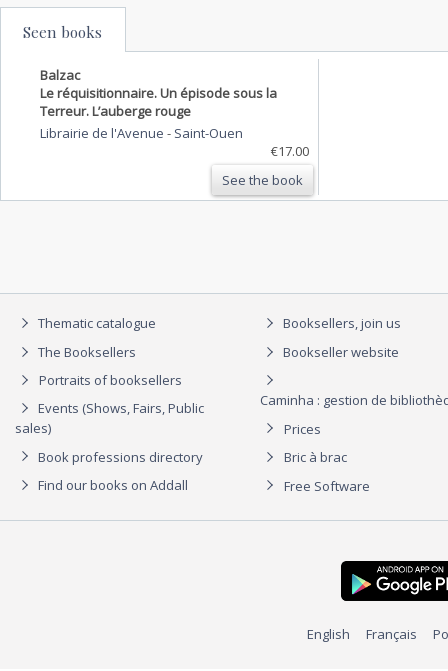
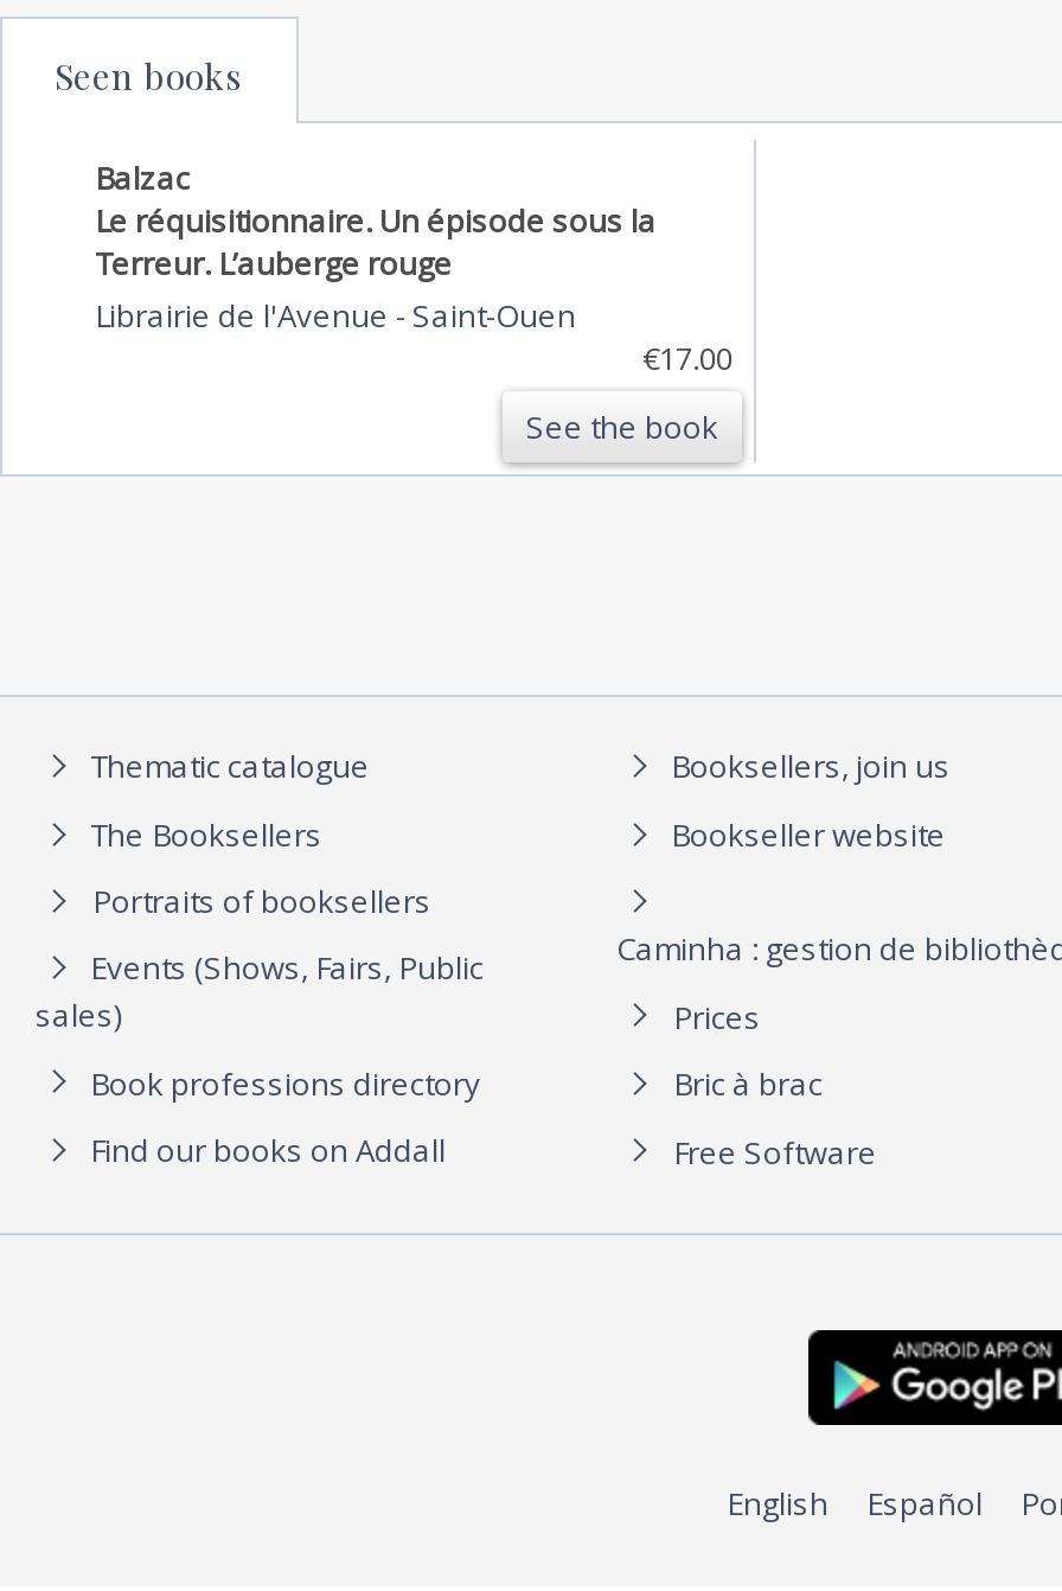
[365,625,416,643] Français -> [866,1481,983,1524] Español

